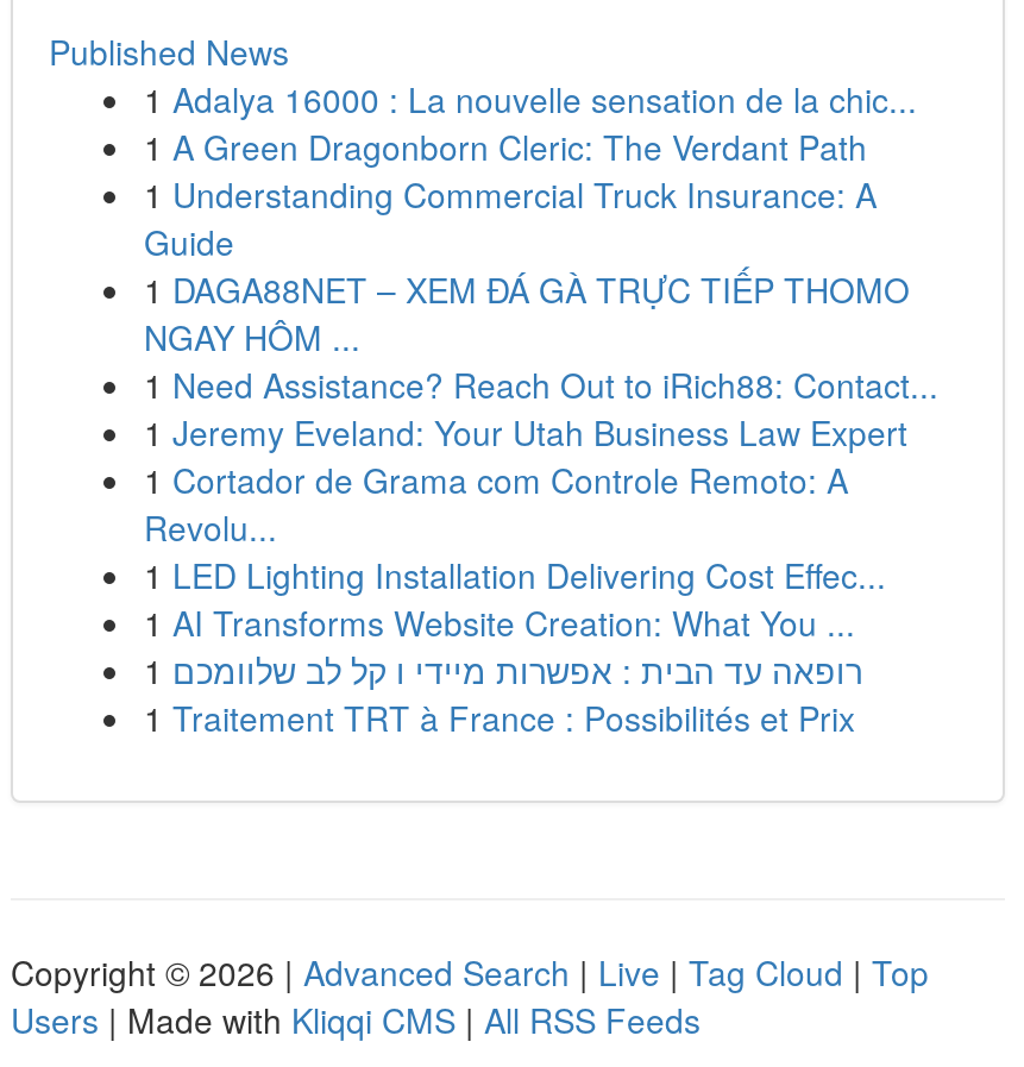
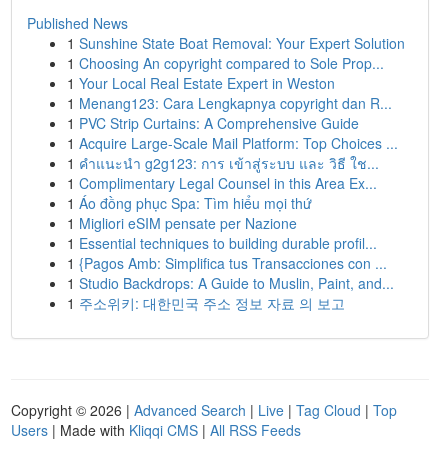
[144,75,938,741] 1 Adalya 16000 : La nouvelle sensation de la chic... | 1 A Green Dragonborn Cleric: The Verdant Path | 1 Understanding Commercial Truck Insurance: A | Guide | 1 DAGA88NET – XEM ĐÁ GÀ TRỰC TIẾP THOMO | NGAY HÔM ... | 1 Need Assistance? Reach Out to iRich88: Contact... | 1 Jeremy Eveland: Your Utah Business Law Expert | 1 Cortador de Grama com Controle Remoto: A | Revolu... | 1 LED Lighting Installation Delivering Cost Effec... | 1 AI Transforms Website Creation: What You ... | 1 רופאה עד הבית : אפשרות מיידי ו קל לב שלוומכם | 1 Traitement TRT à France : Possibilités et Prix -> [67,33,405,313] 1 Sunshine State Boat Removal: Your Expert Solution | 1 Choosing An copyright compared to Sole Prop... | 1 Your Local Real Estate Expert in Weston | 1 Menang123: Cara Lengkapnya copyright dan R... | 1 PVC Strip Curtains: A Comprehensive Guide | 1 Acquire Large-Scale Mail Platform: Top Choices ... | 1 คำแนะนำ g2g123: การ เข้าสู่ระบบ และ วิธี ใช... | 1 Complimentary Legal Counsel in this Area Ex... | 1 Áo đồng phục Spa: Tìm hiểu mọi thứ | 1 Migliori eSIM pensate per Nazione | 1 Essential techniques to building durable profil... | 1 {Pagos Amb: Simplifica tus Transacciones con ... | 1 Studio Backdrops: A Guide to Muslin, Paint, and... | 1 주소위키: 대한민국 주소 정보 자료 의 보고

